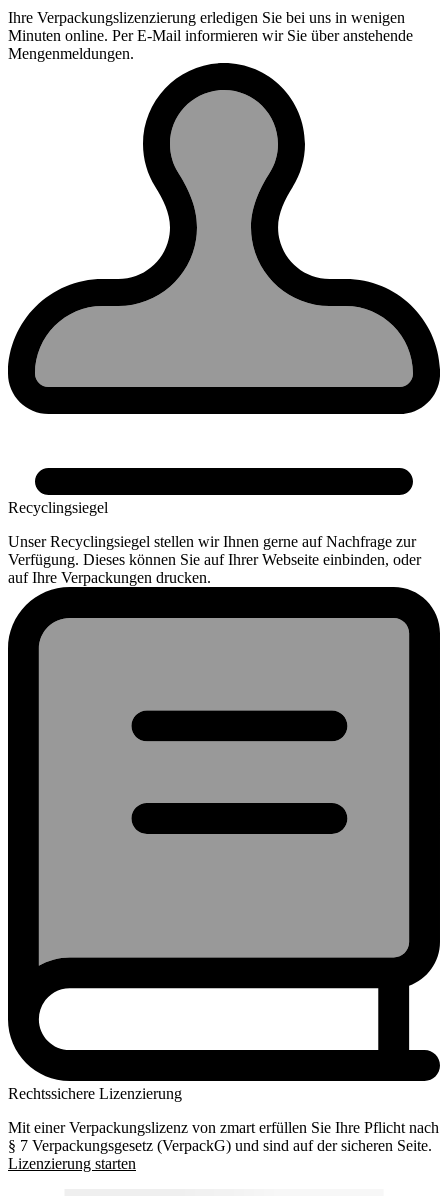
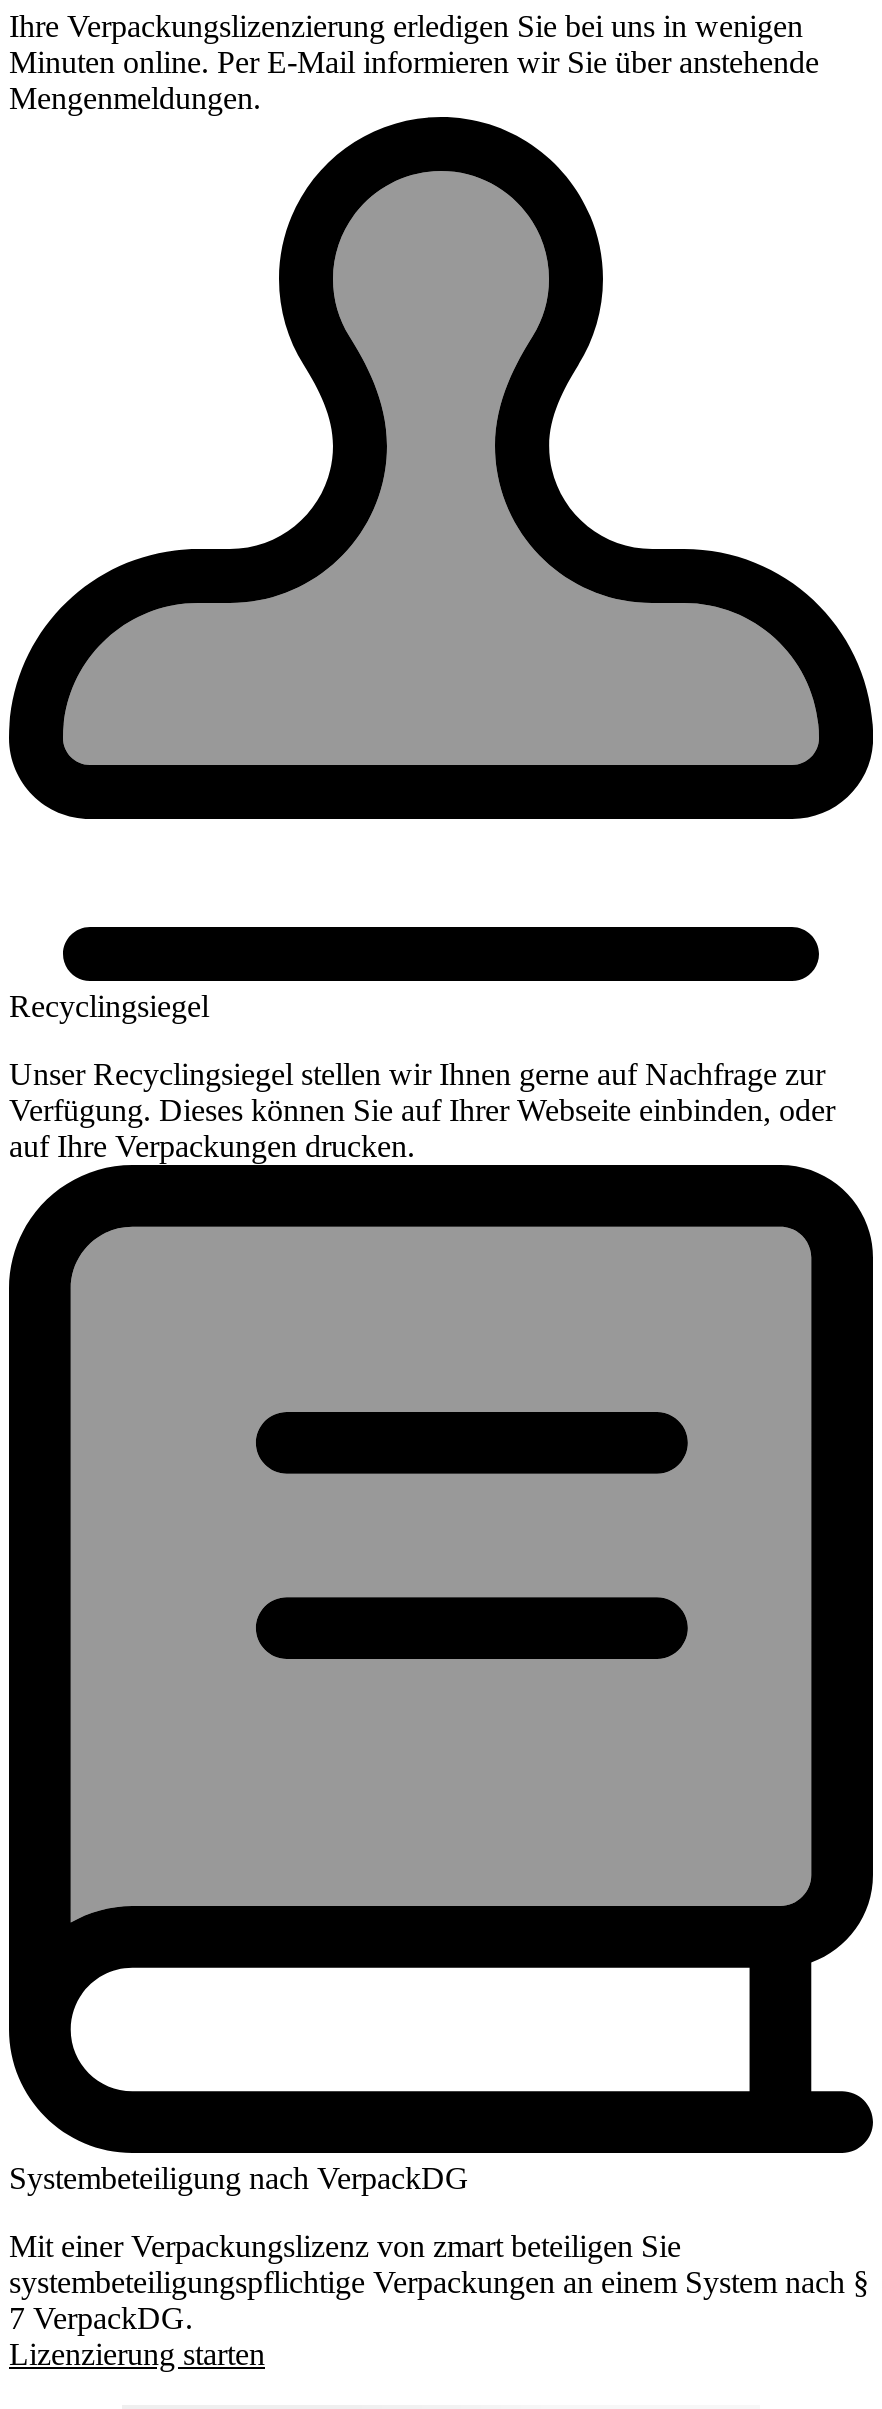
[8,1085,182,1102] Rechtssichere Lizenzierung -> [9,2161,469,2195] Systembeteiligung nach VerpackDG
[8,1119,439,1154] Mit einer Verpackungslizenz von zmart erfüllen Sie Ihre Pflicht nach | § 7 Verpackungsgesetz (VerpackG) und sind auf der sicheren Seite. -> [9,2229,869,2335] Mit einer Verpackungslizenz von zmart beteiligen Sie | systembeteiligungspflichtige Verpackungen an einem System nach § | 7 VerpackDG.

